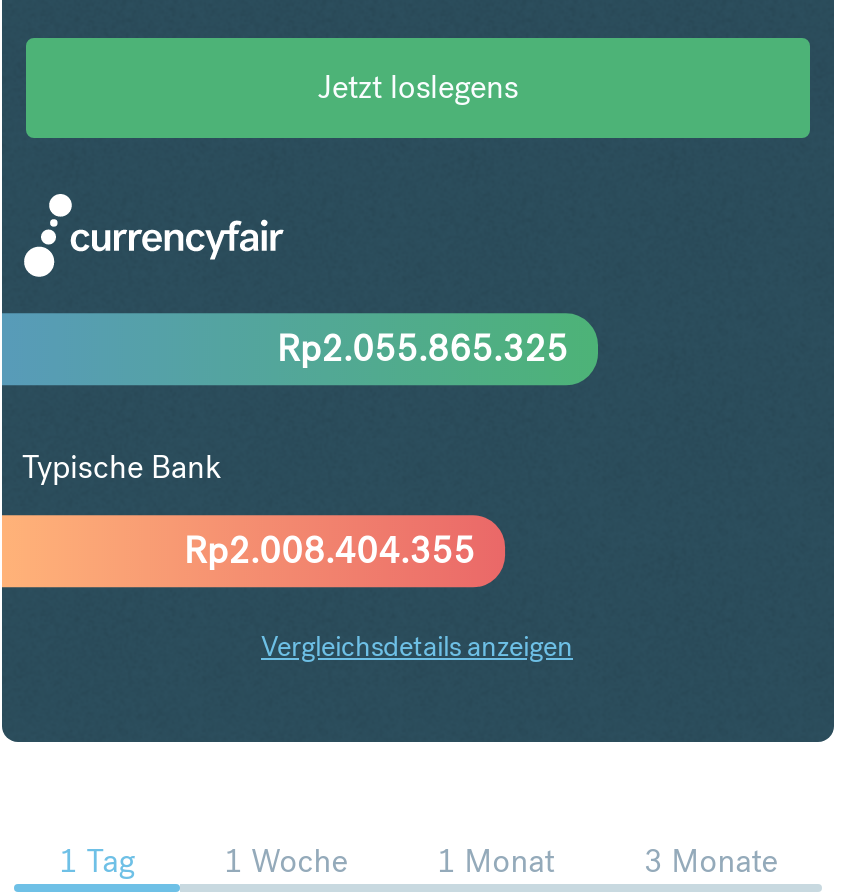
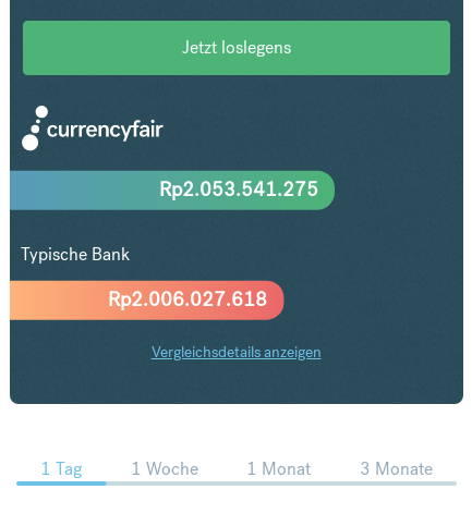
[277,325,568,371] Rp2.055.865.325 -> [159,176,318,201] Rp2.053.541.275
[184,527,475,573] Rp2.008.404.355 -> [108,286,268,311] Rp2.006.027.618

